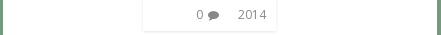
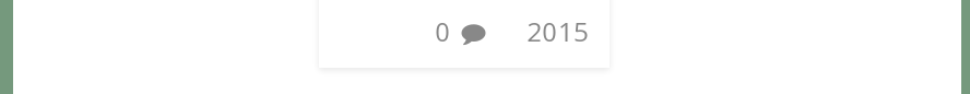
[238,6,266,23] 2014 -> [527,13,588,50] 2015

